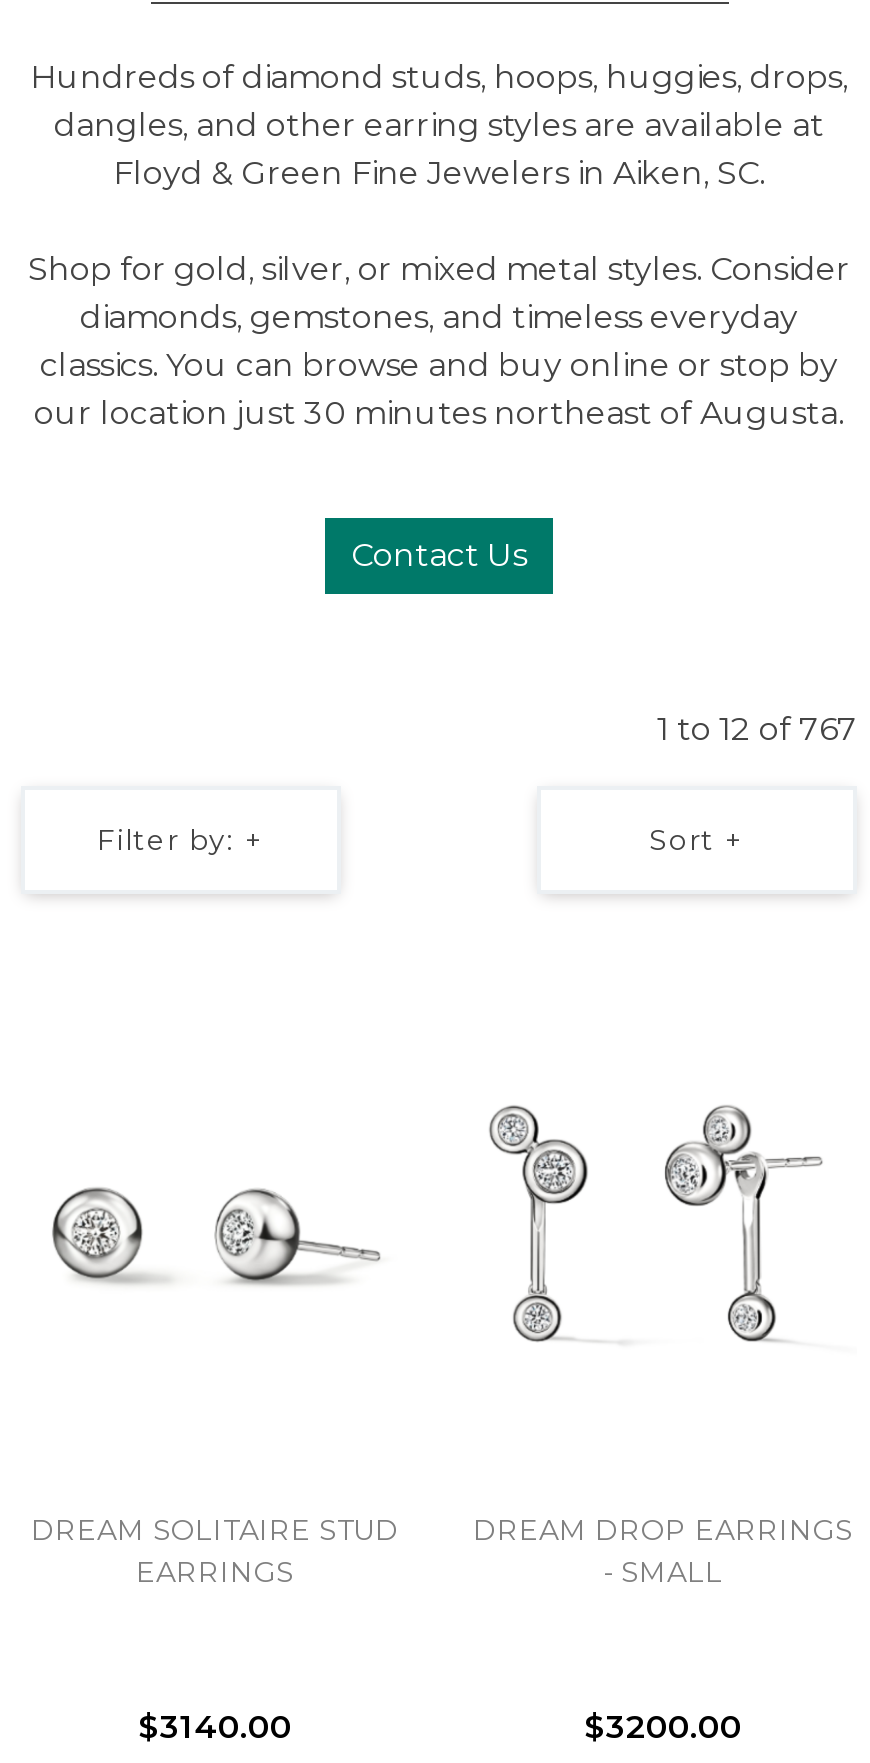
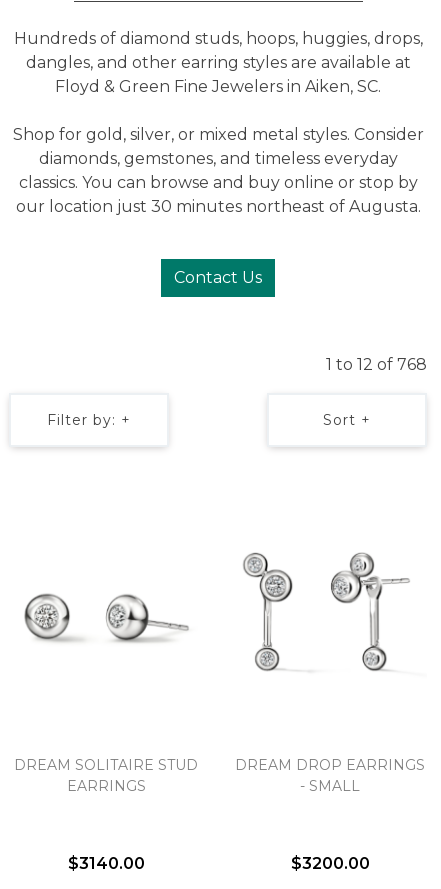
[657,711,857,749] 1 to 12 of 767 -> [326,355,427,374] 1 to 12 of 768

